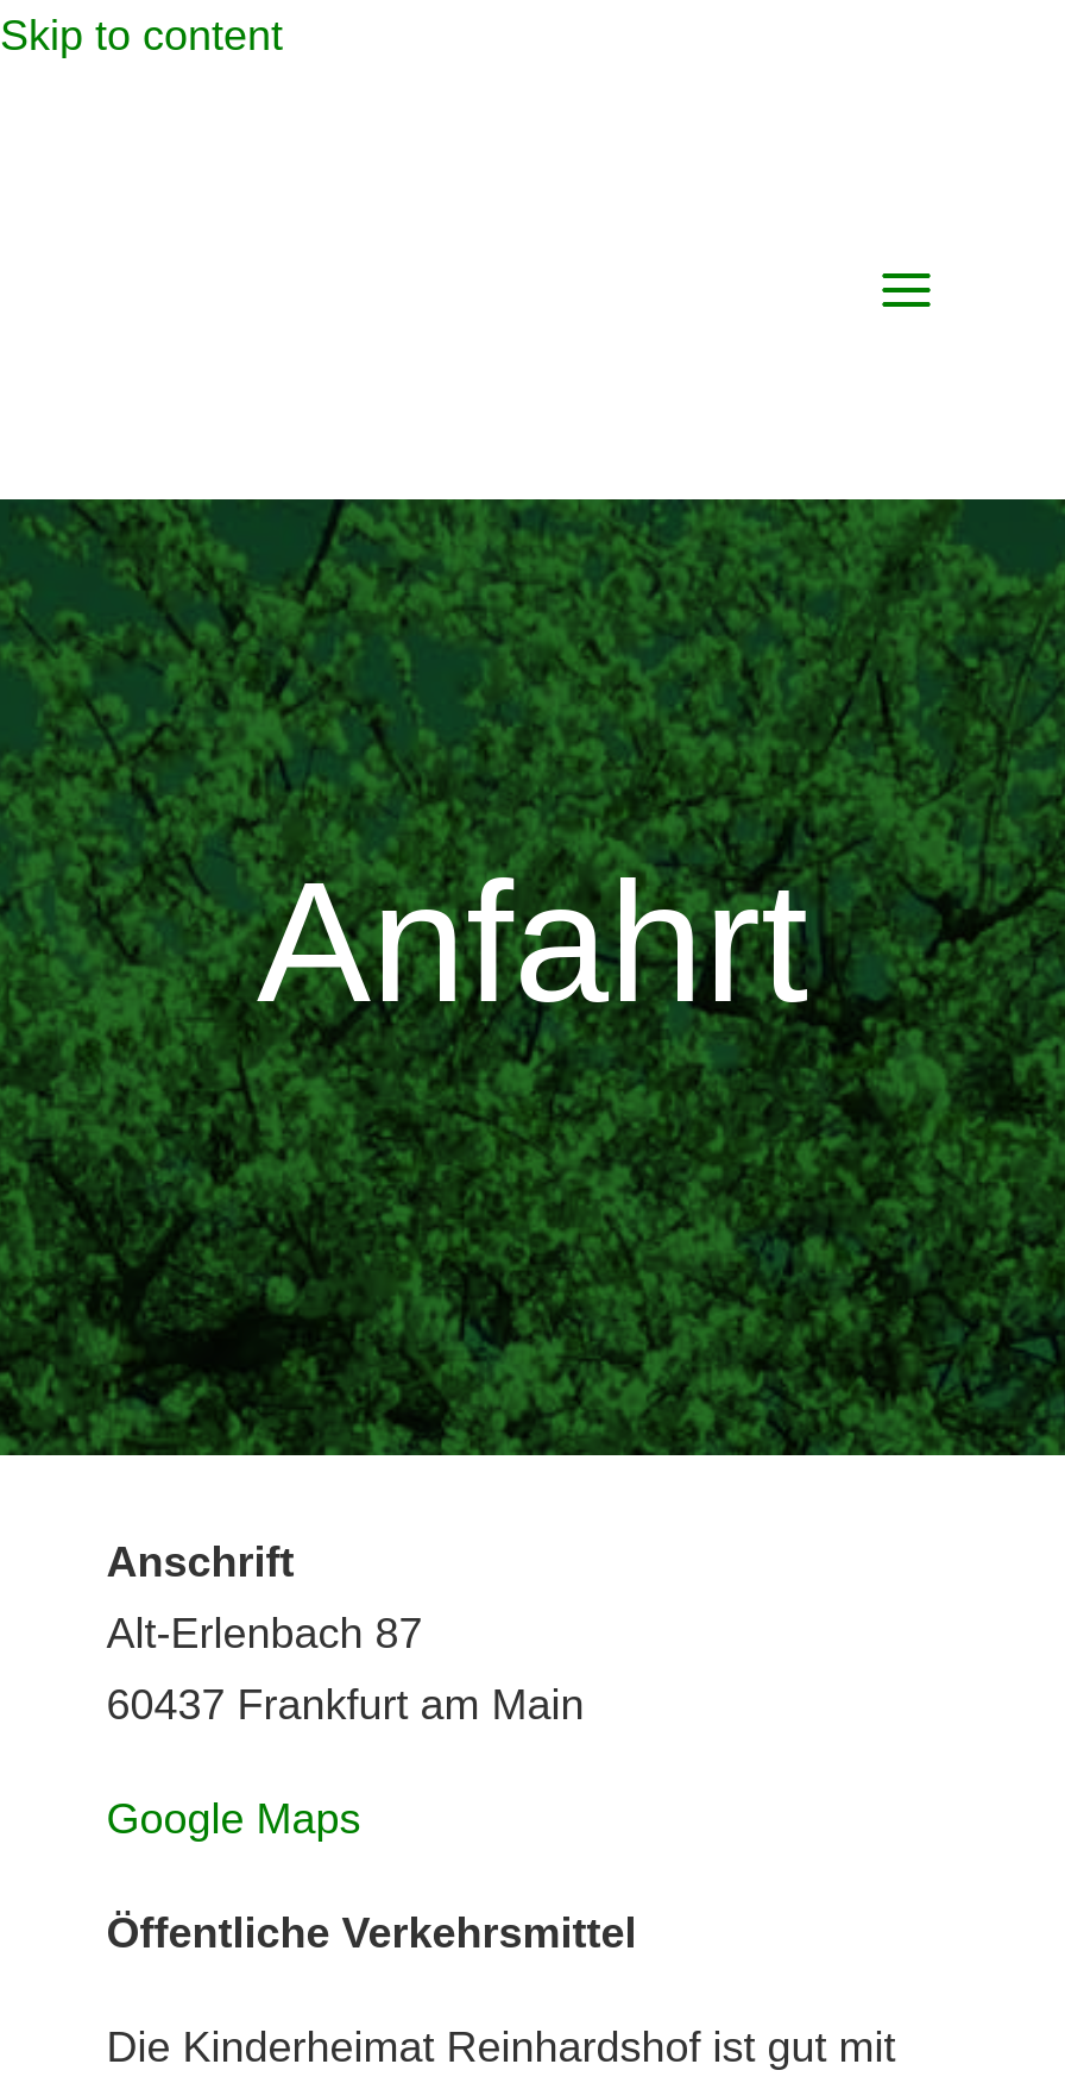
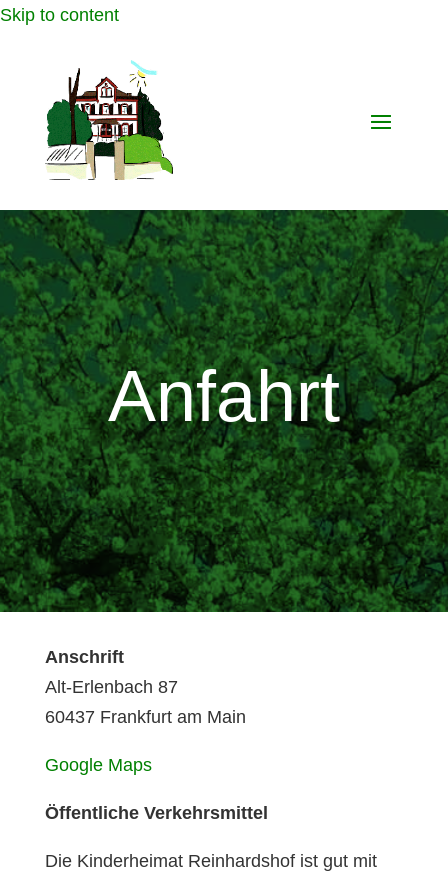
none -> [45,60,174,181] [image]

